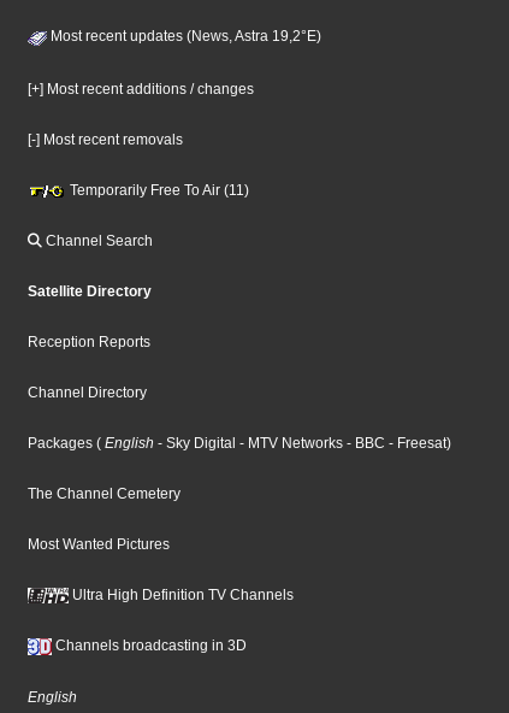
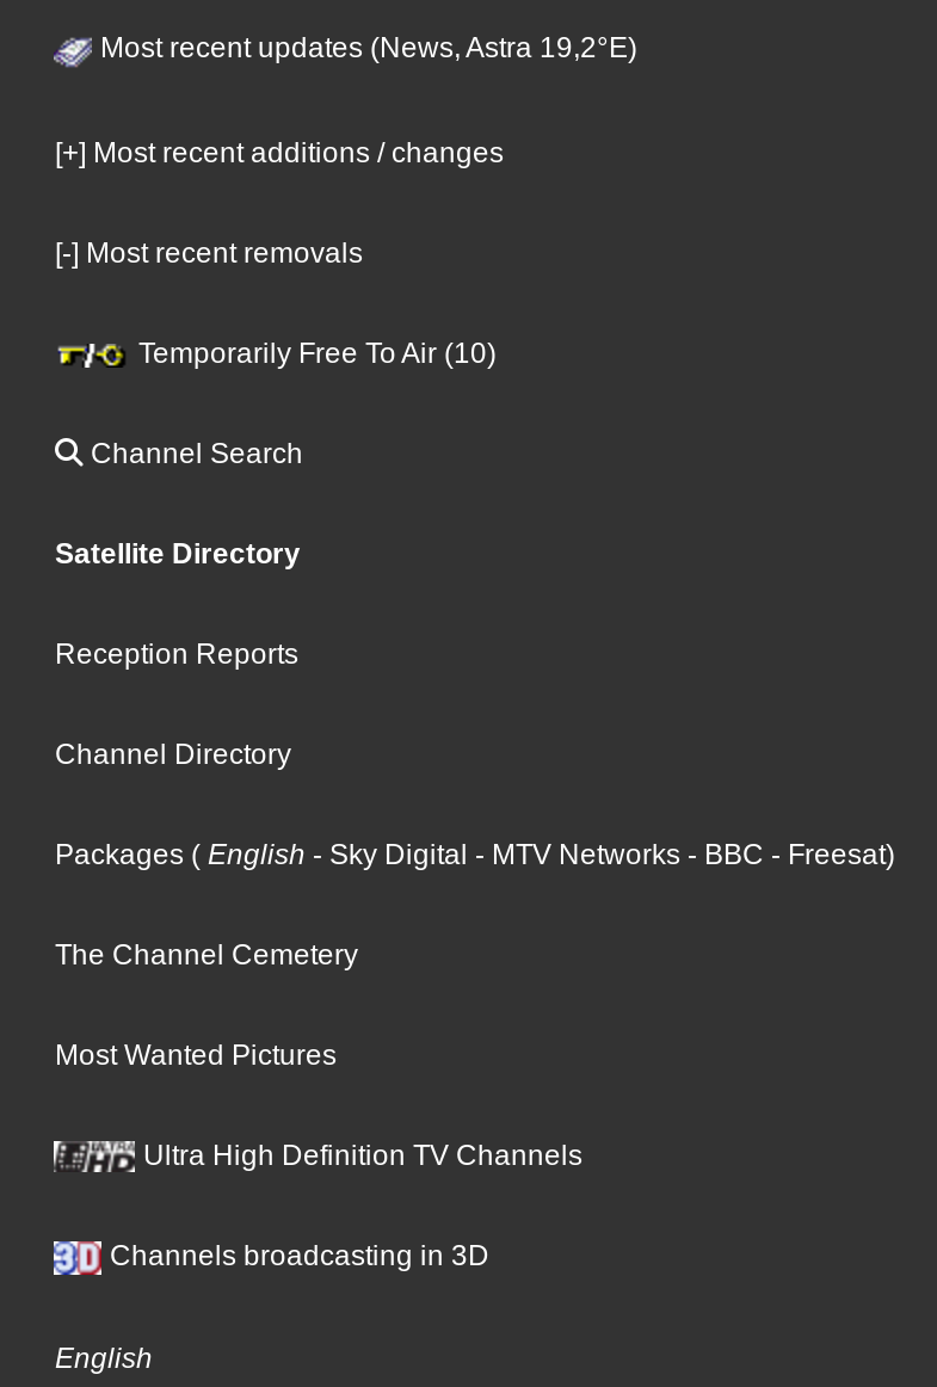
[67,182,250,199] Temporarily Free To Air (11) -> [131,337,496,370] Temporarily Free To Air (10)

